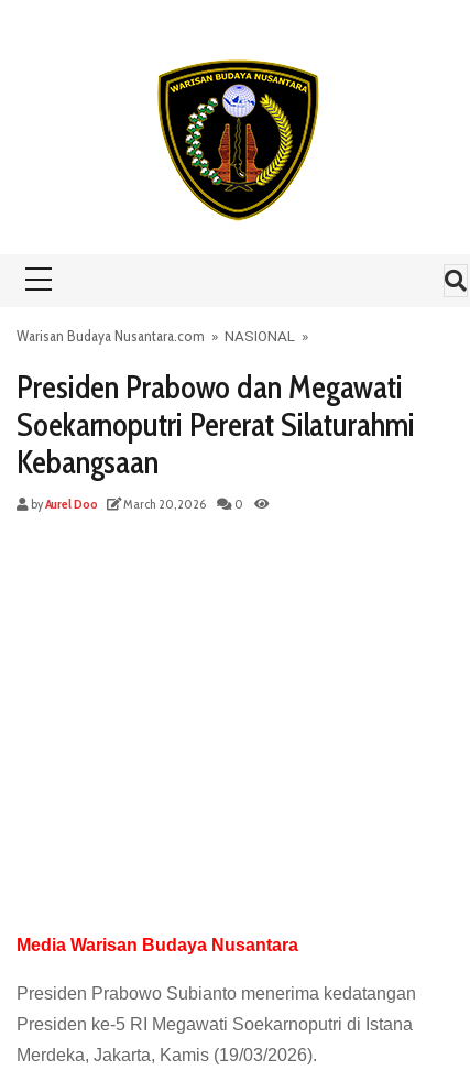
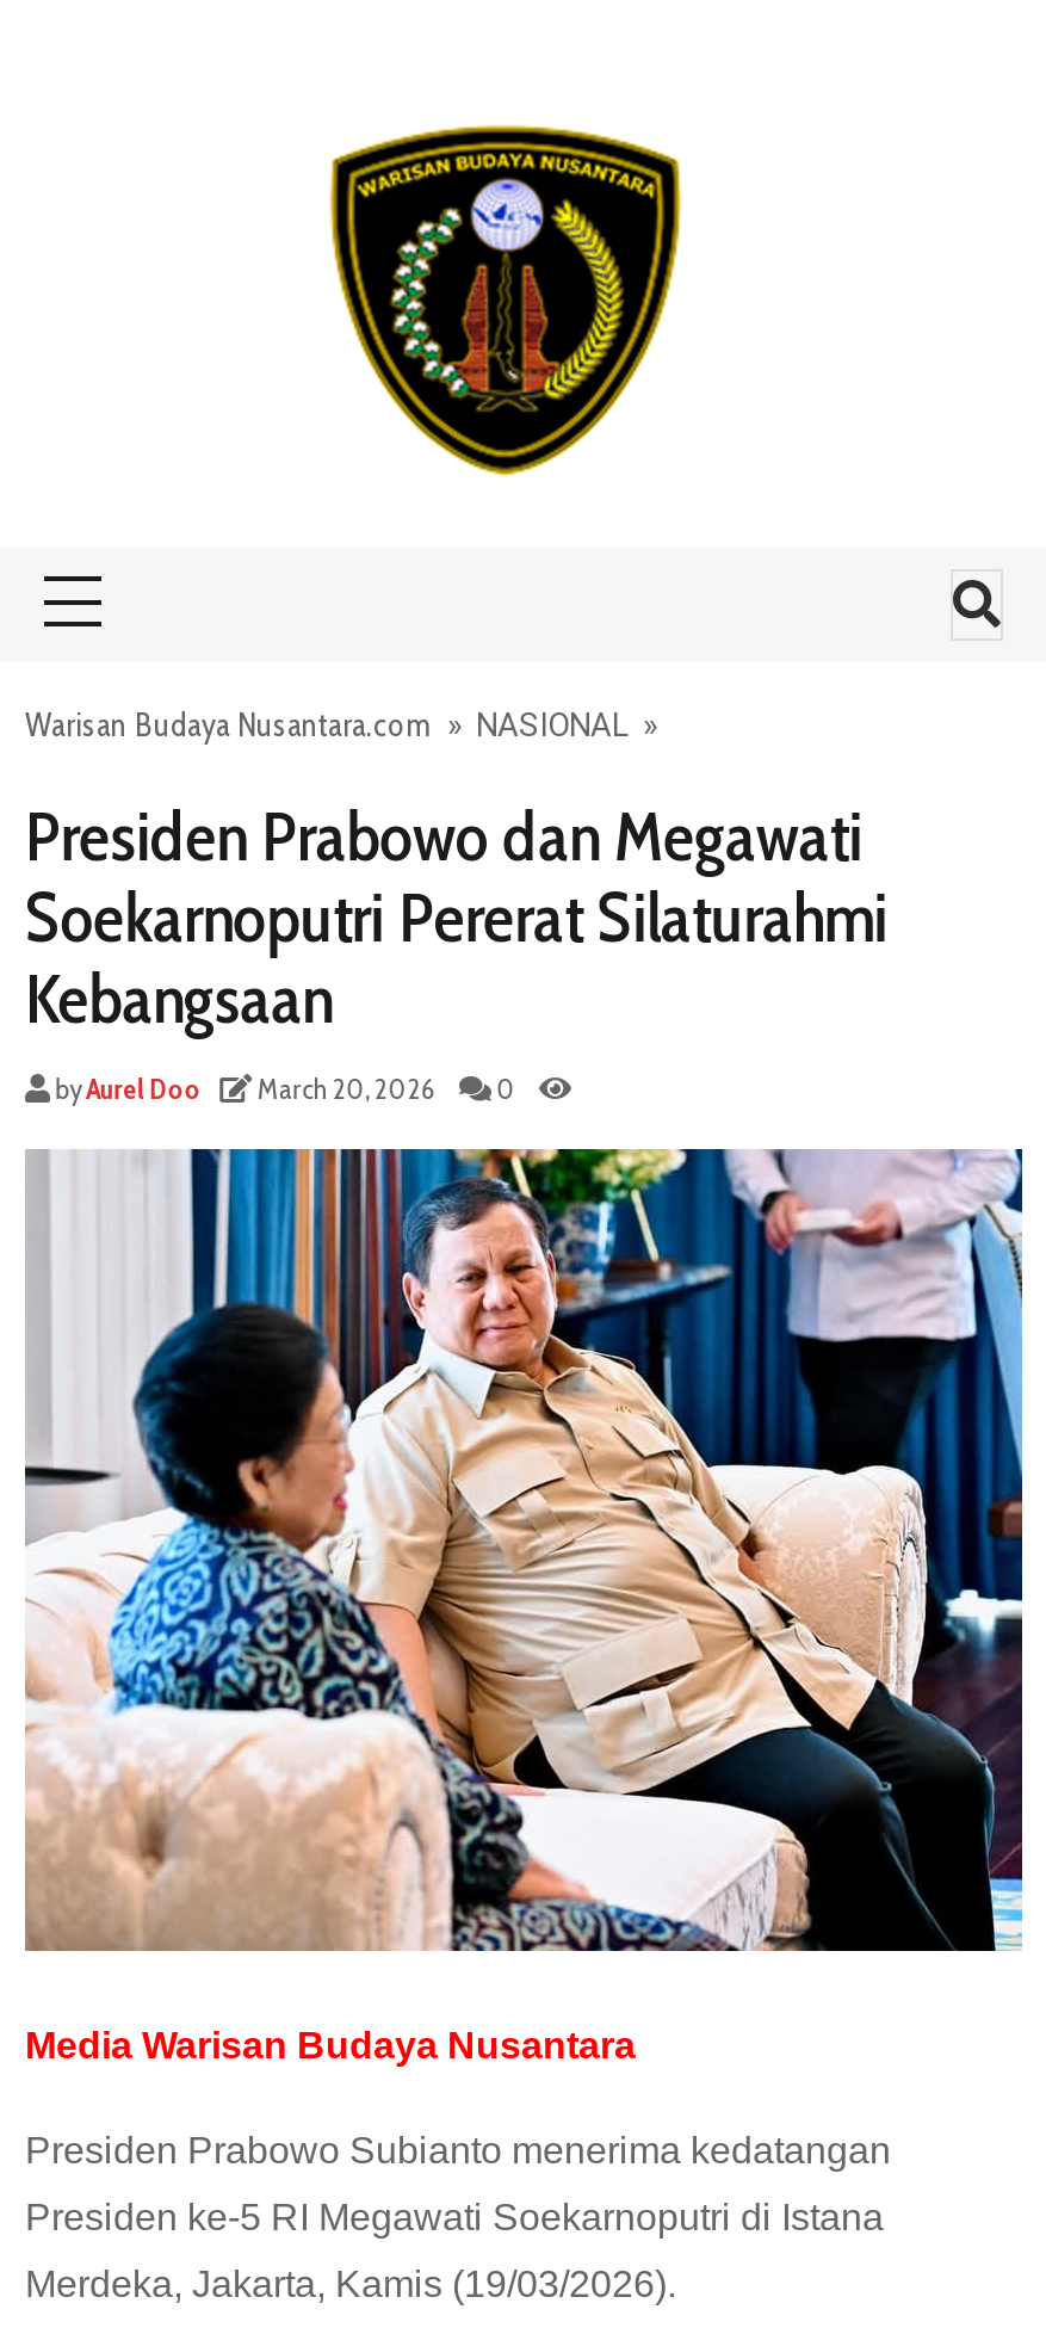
none -> [23,1147,1025,1953] [image]

